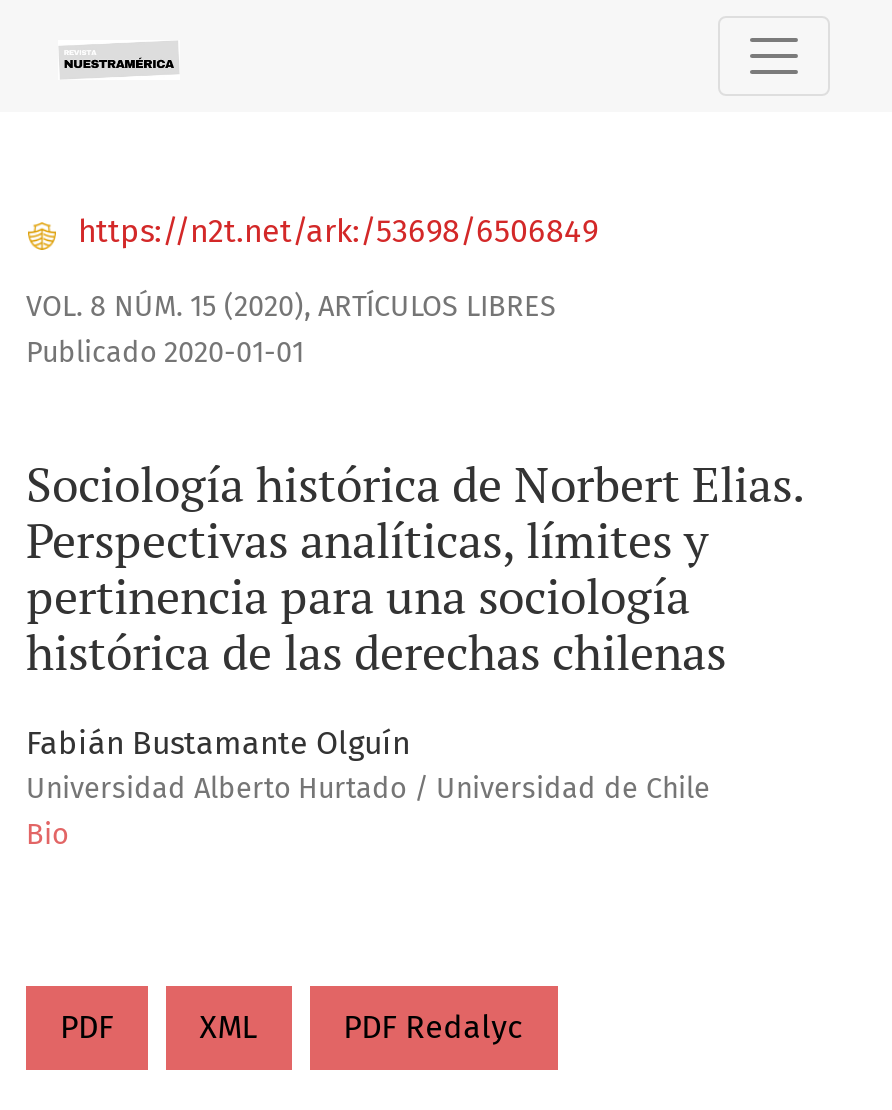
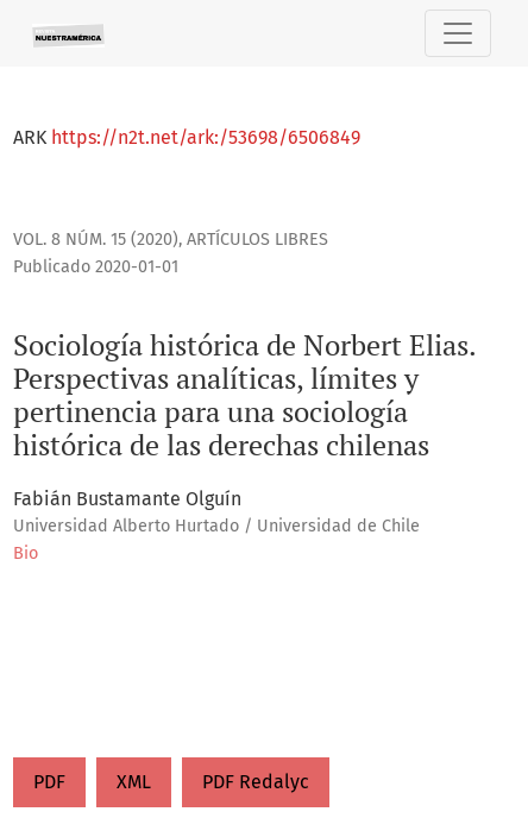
[70,212,598,250] https://n2t.net/ark:/53698/6506849 -> [13,126,360,149] ARK https://n2t.net/ark:/53698/6506849

